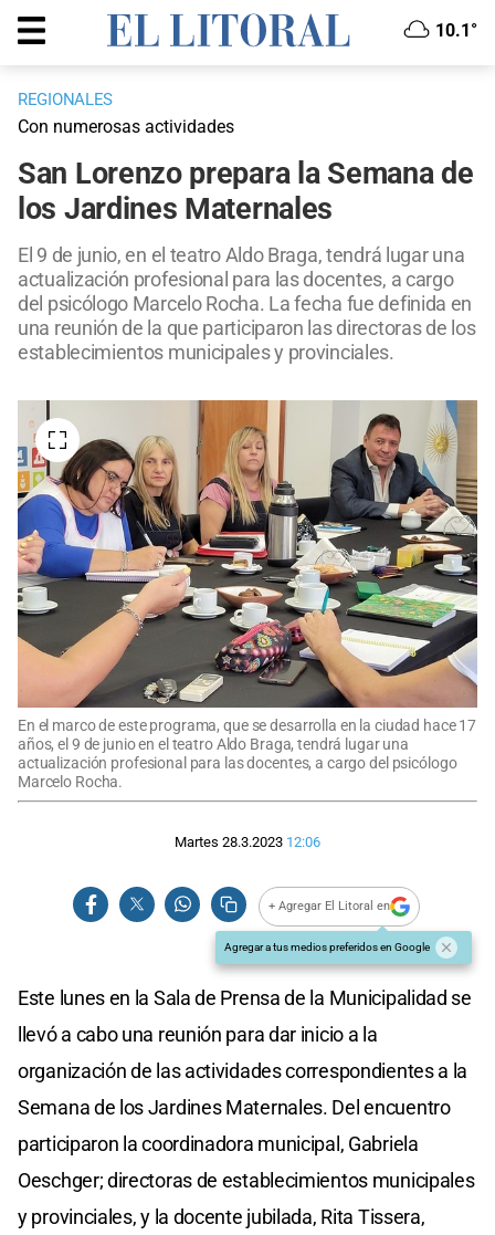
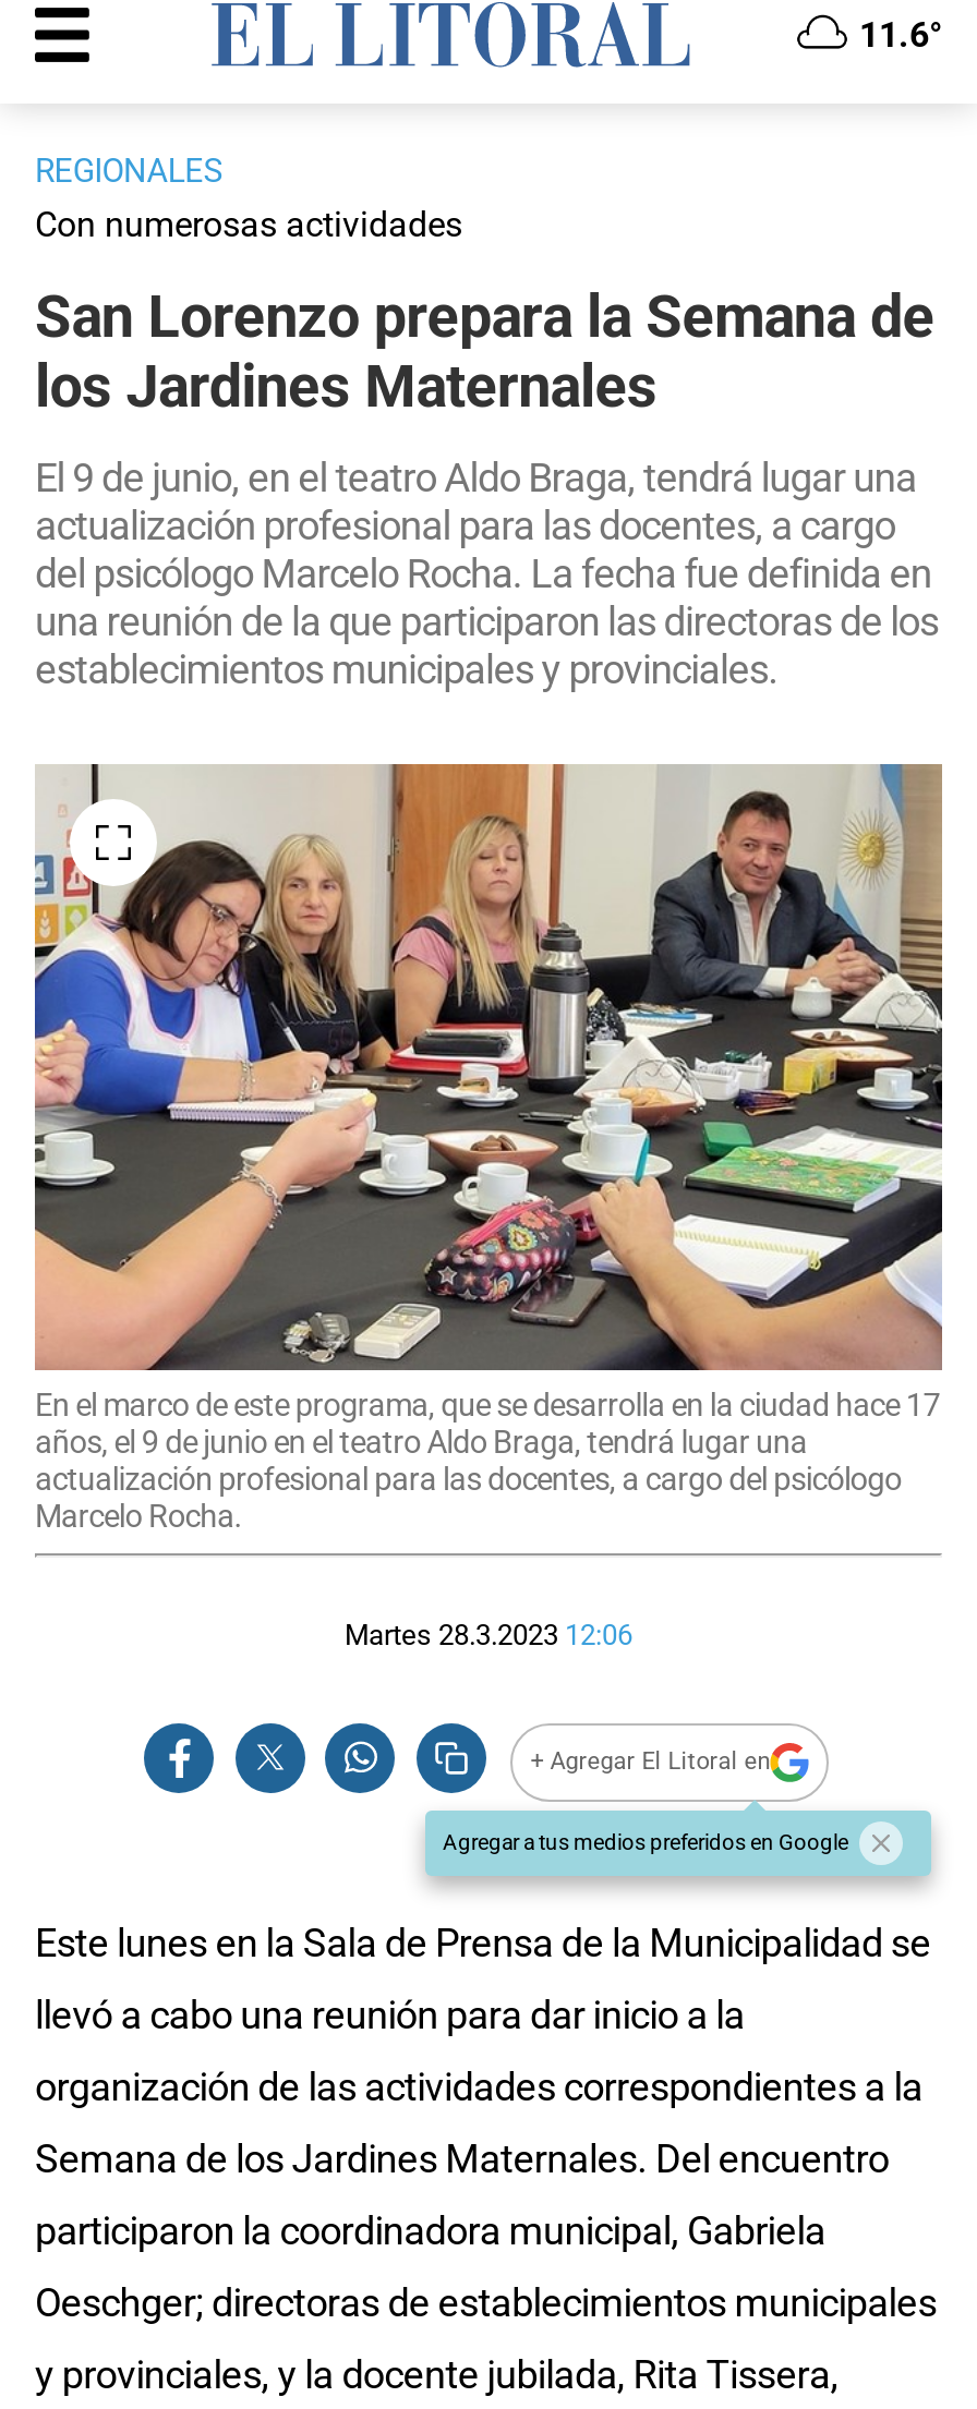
[435,19,477,40] 10.1° -> [859,13,942,55] 11.6°

